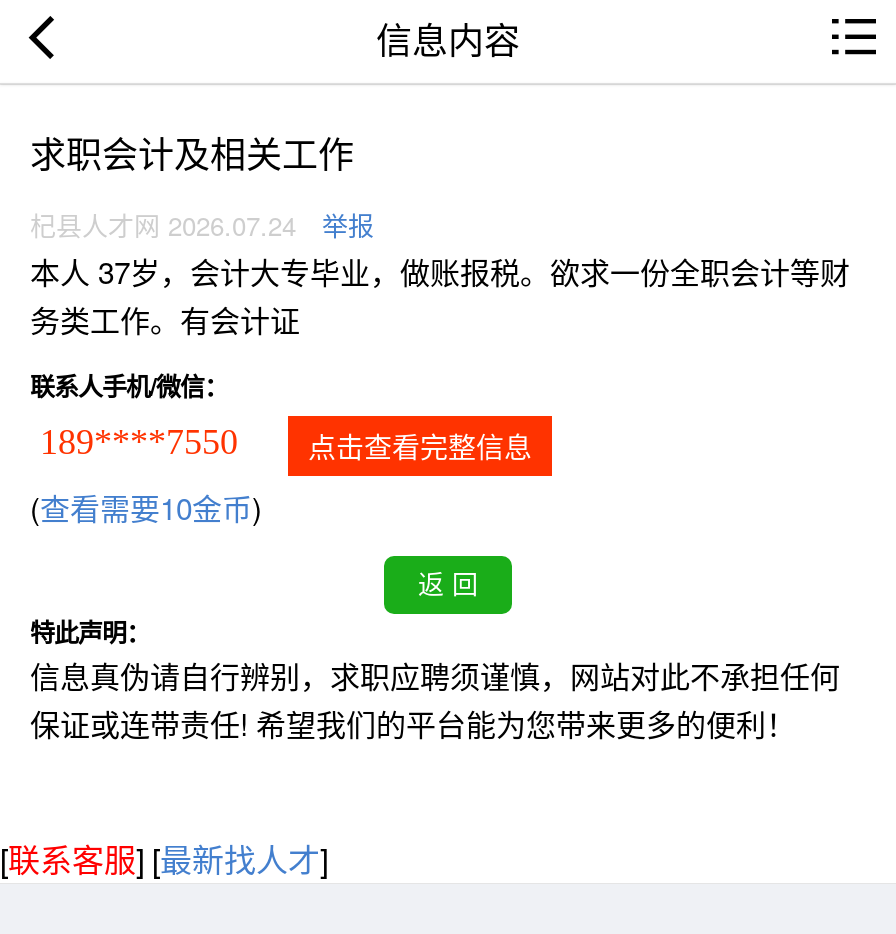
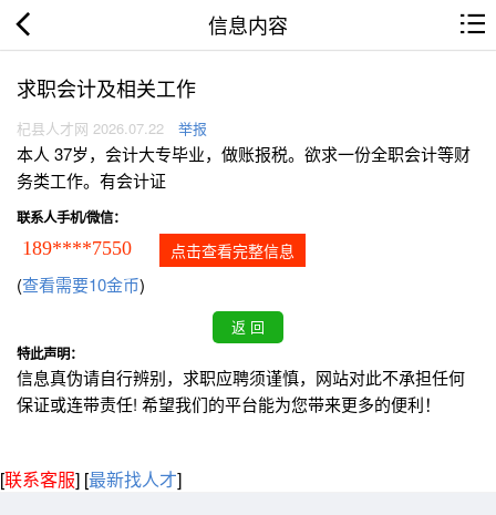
[30,206,374,244] 杞县人才网 2026.07.24 举报 -> [17,118,207,139] 杞县人才网 2026.07.22 举报

